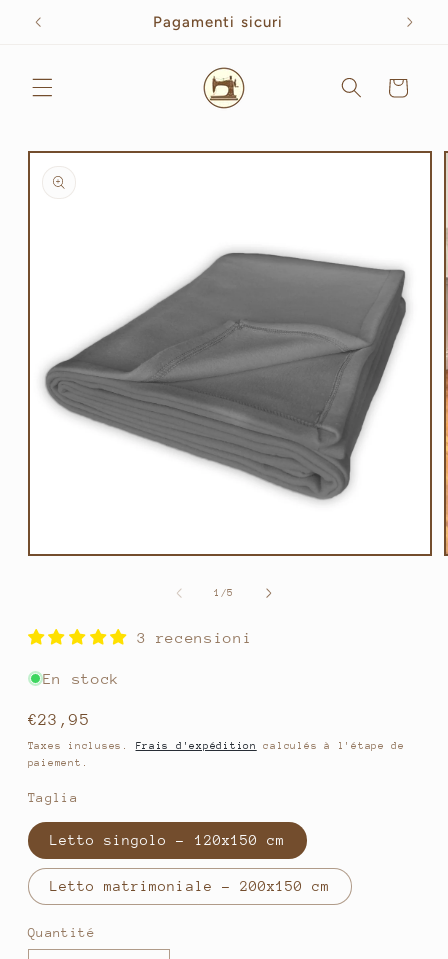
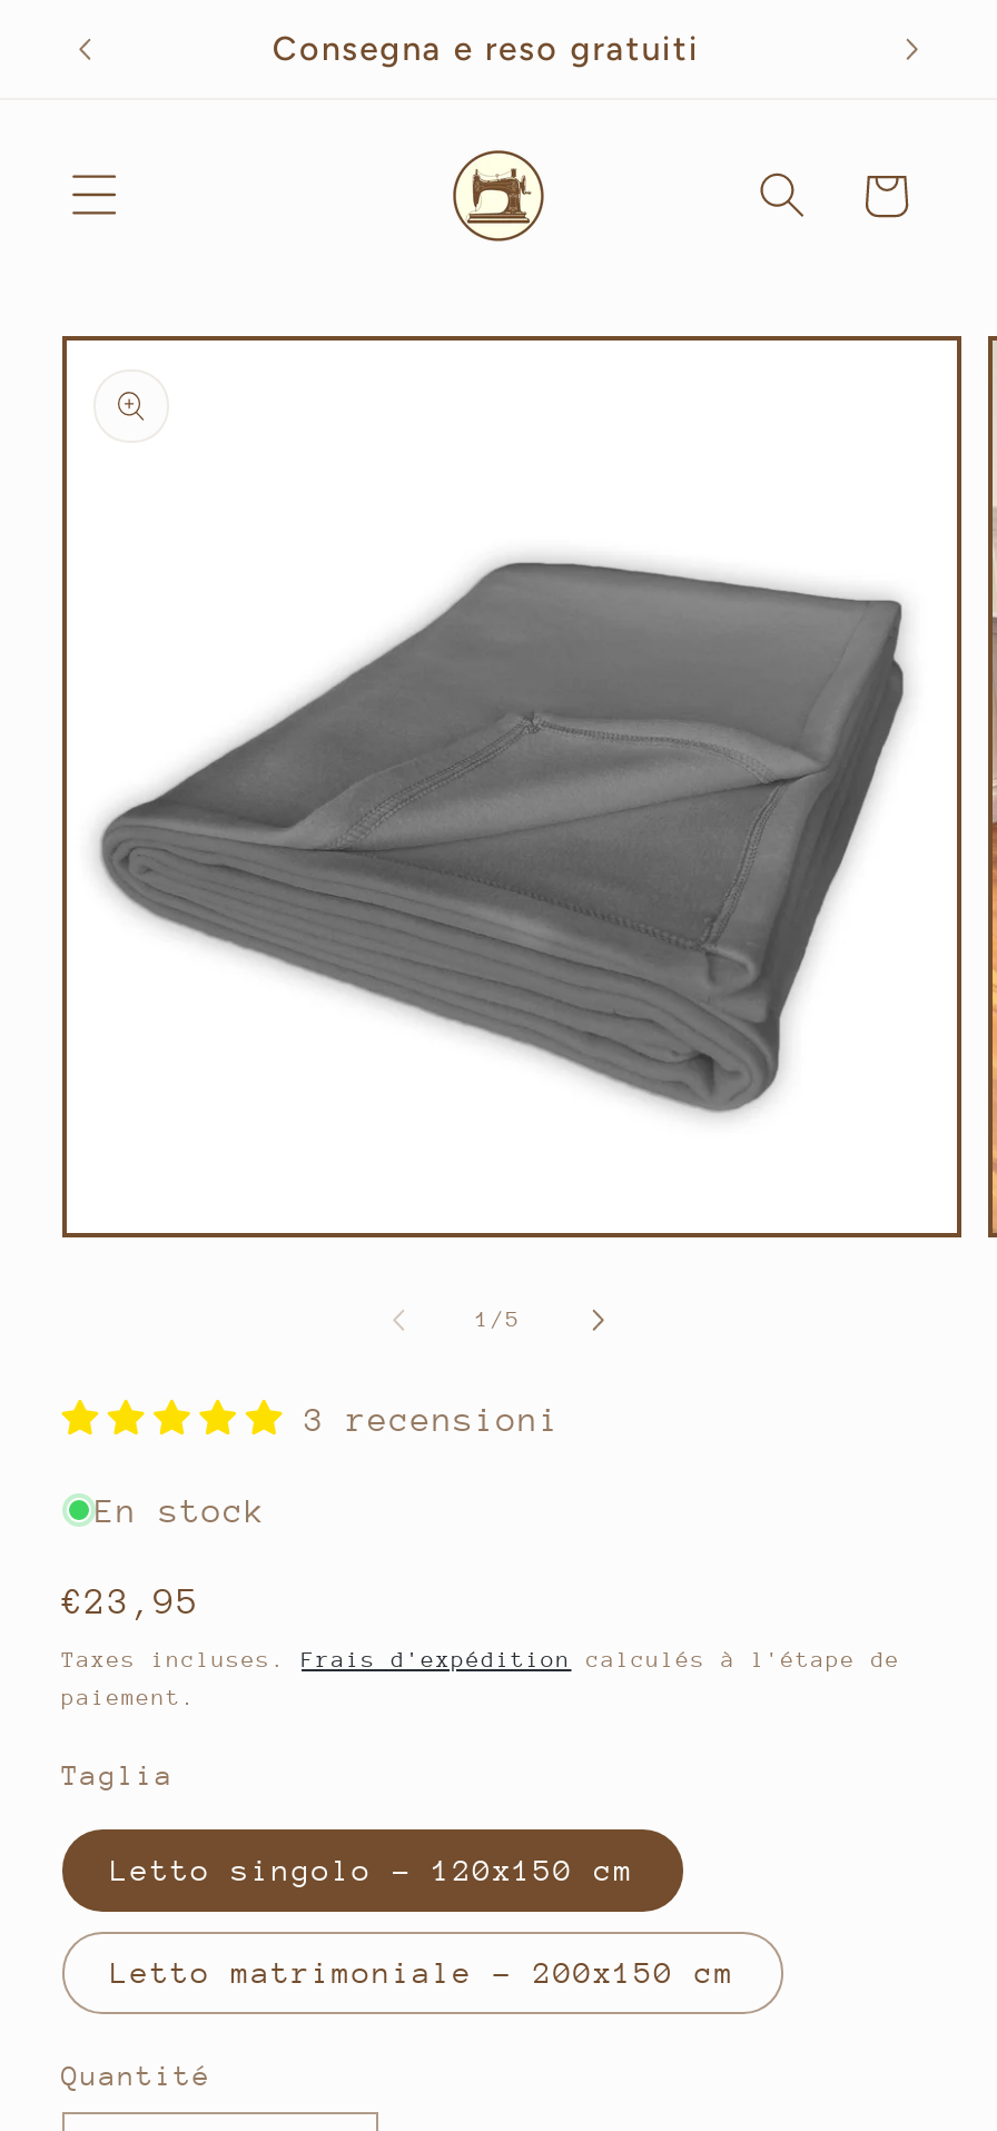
[153,12,283,30] Pagamenti sicuri -> [272,28,700,68] Consegna e reso gratuiti

